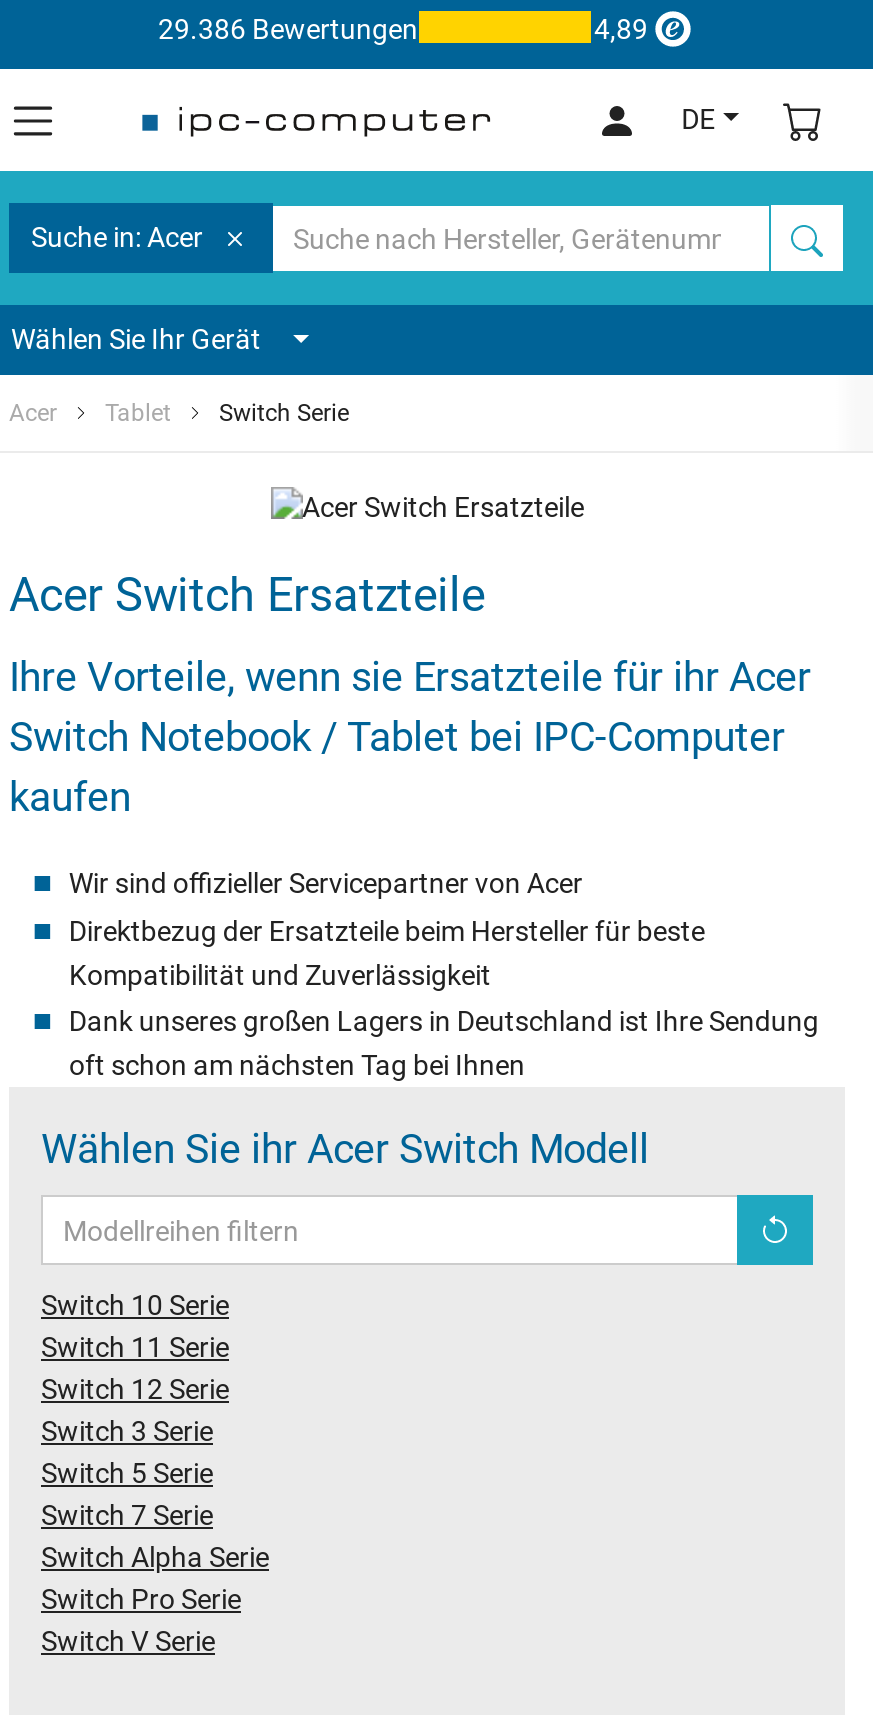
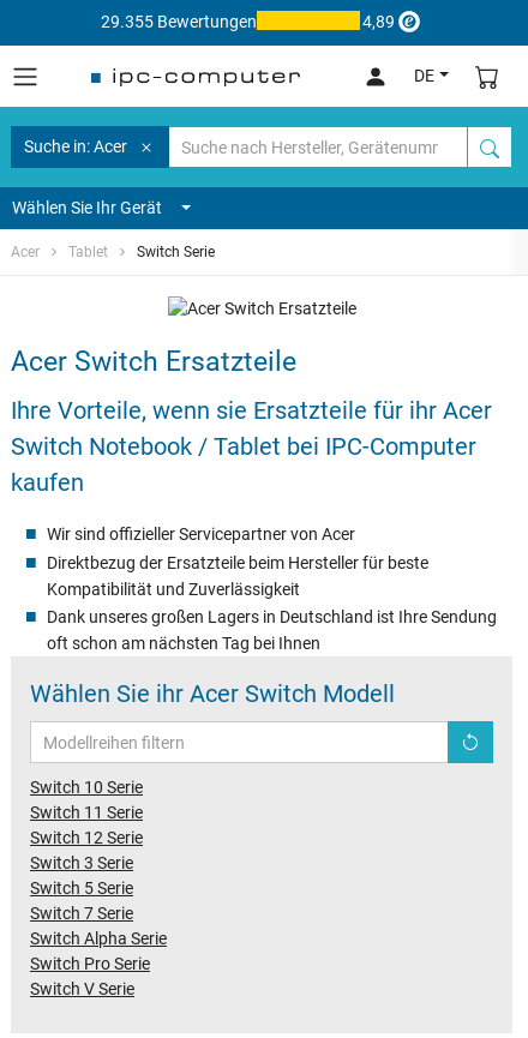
[158,12,418,44] 29.386 Bewertungen -> [100,11,256,31] 29.355 Bewertungen

